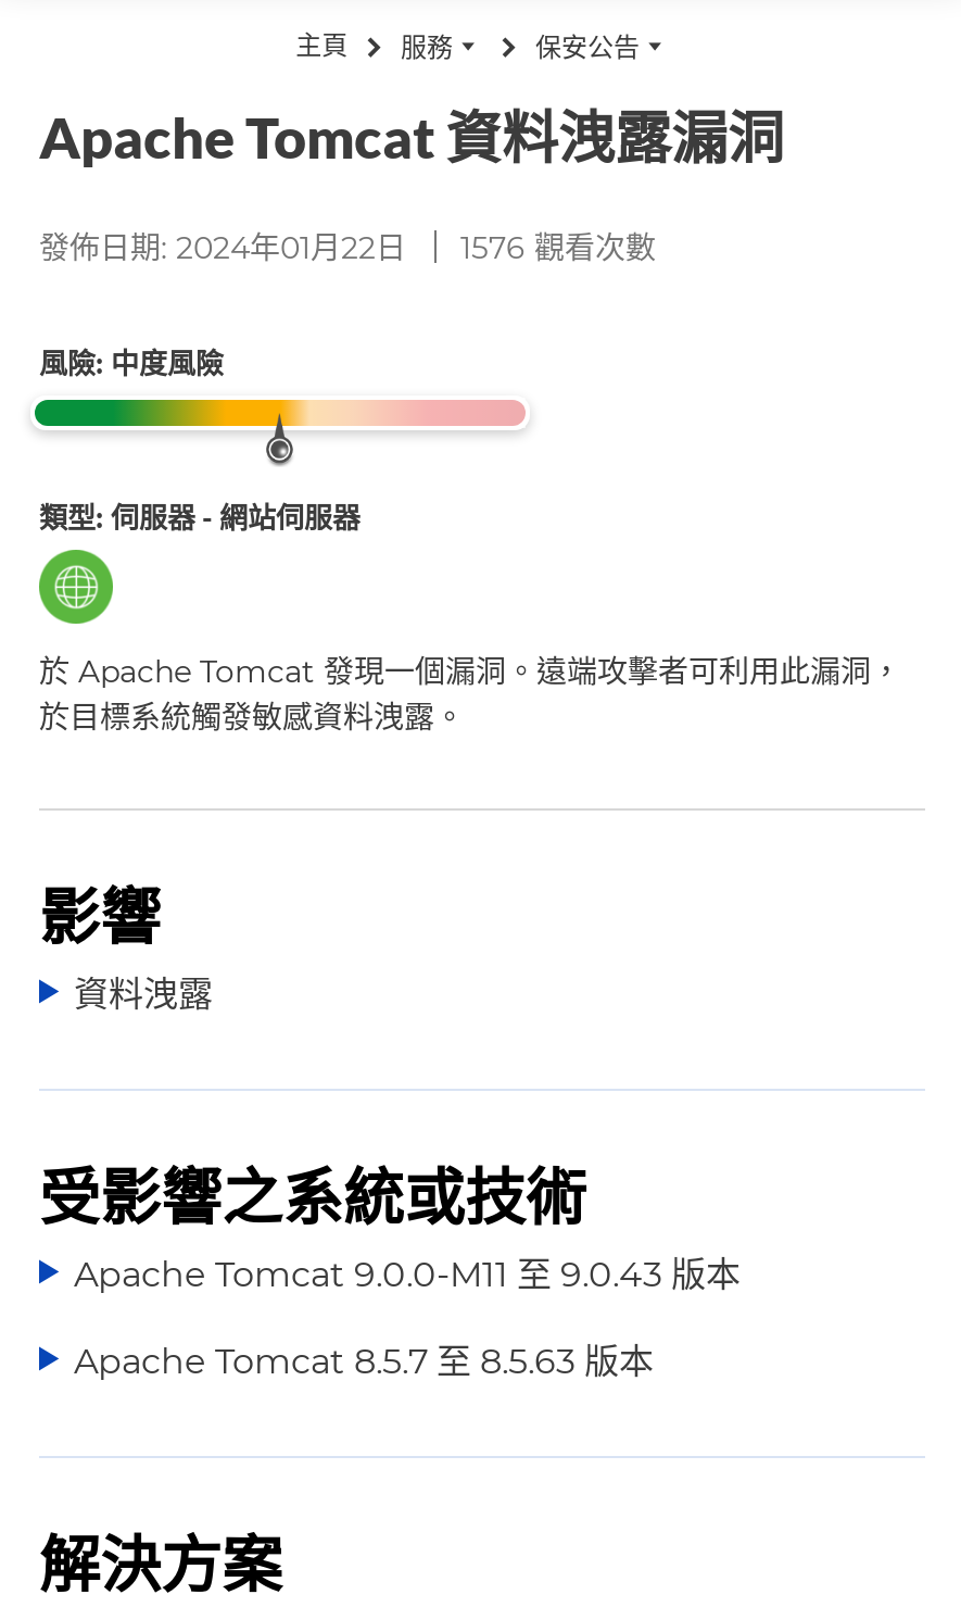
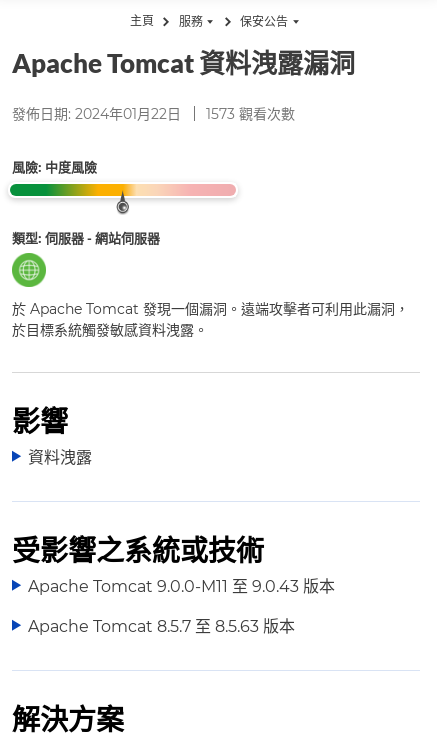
[39,226,656,267] 發佈日期: 2024年01月22日 1576 觀看次數 -> [12,104,295,123] 發佈日期: 2024年01月22日 1573 觀看次數

